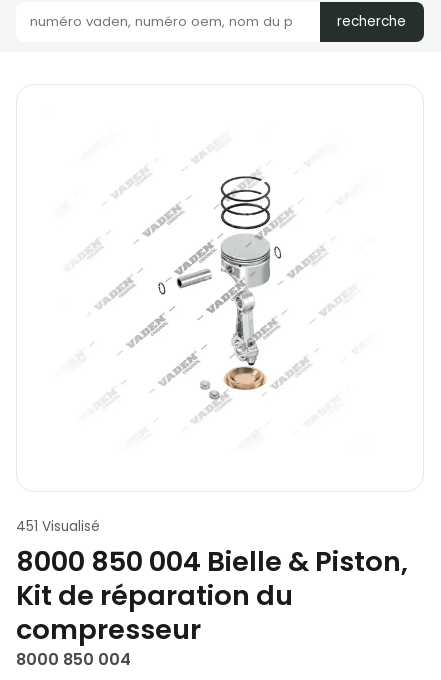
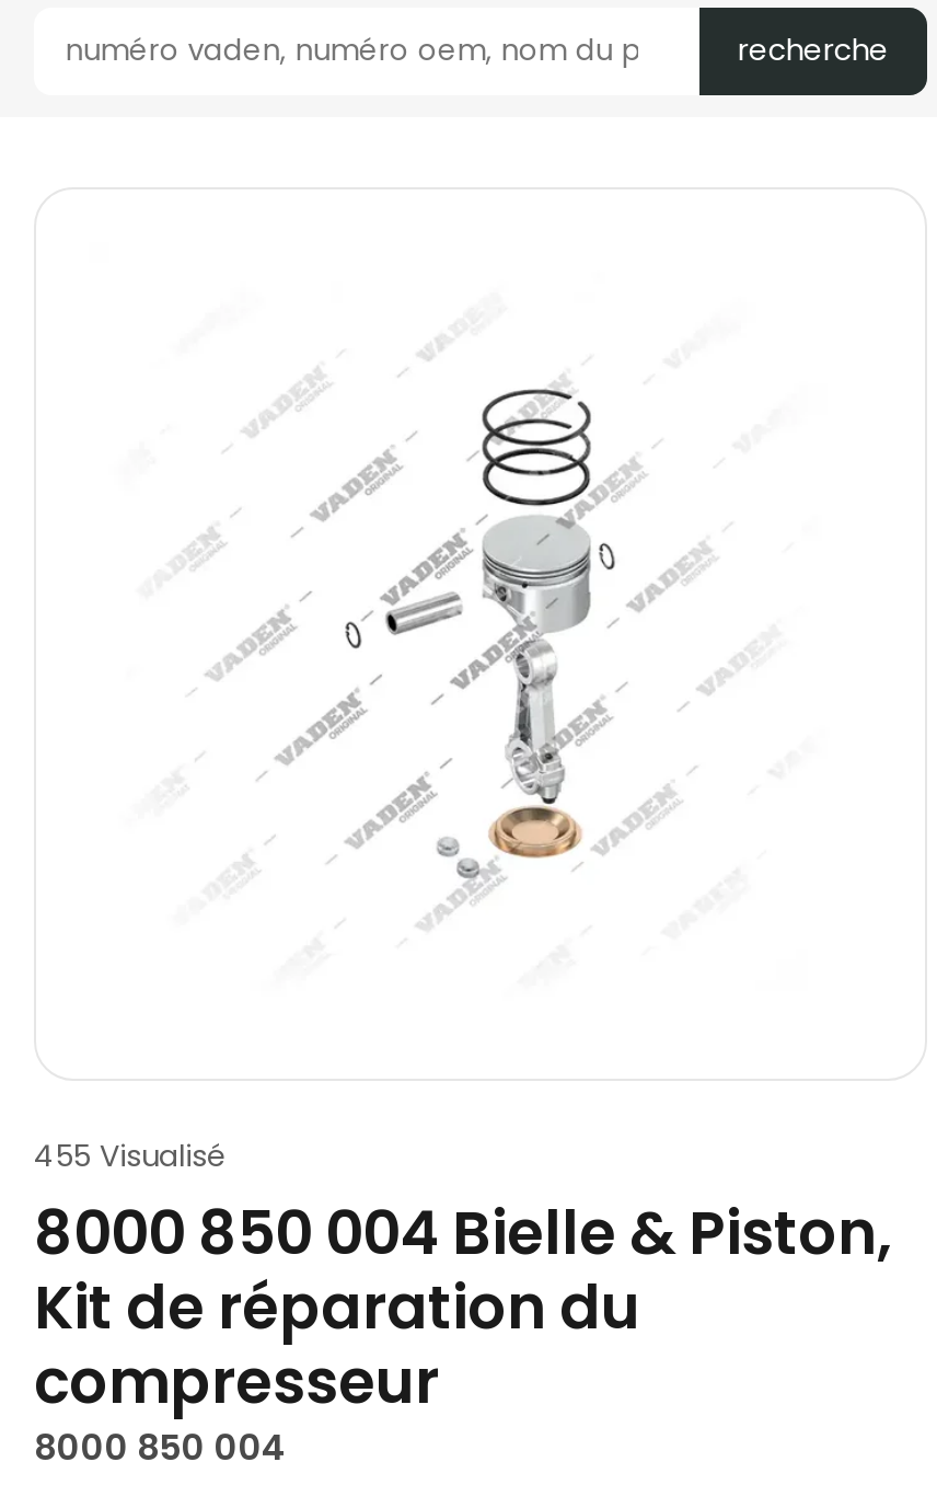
[16,517,100,536] 451 Visualisé -> [34,1135,227,1177] 455 Visualisé

